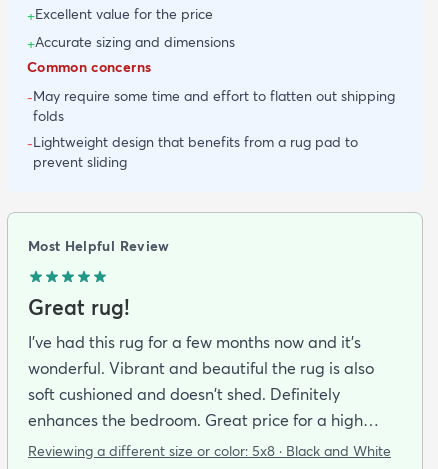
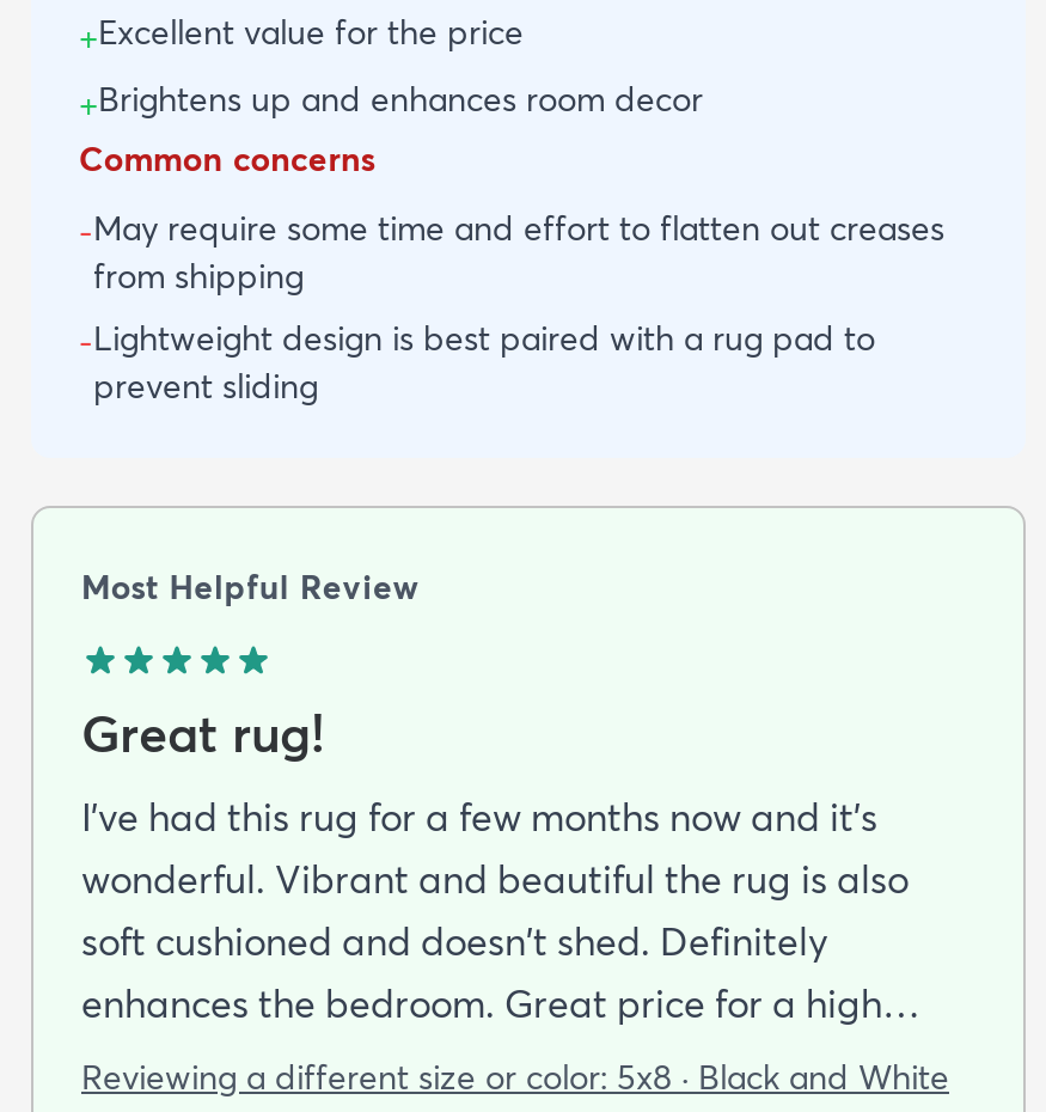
[27,33,235,53] +Accurate sizing and dimensions -> [79,78,703,126] +Brightens up and enhances room decor
[27,87,395,153] -May require some time and effort to flatten out shipping | folds | -Lightweight design that benefits from a rug pad to -> [79,207,944,365] -May require some time and effort to flatten out creases | from shipping | -Lightweight design is best paired with a rug pad to

